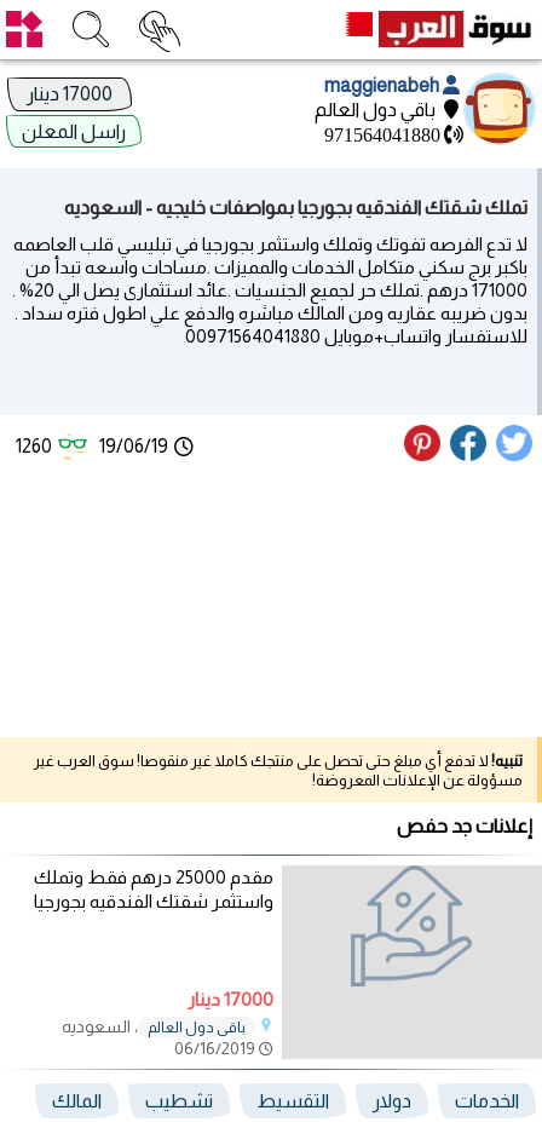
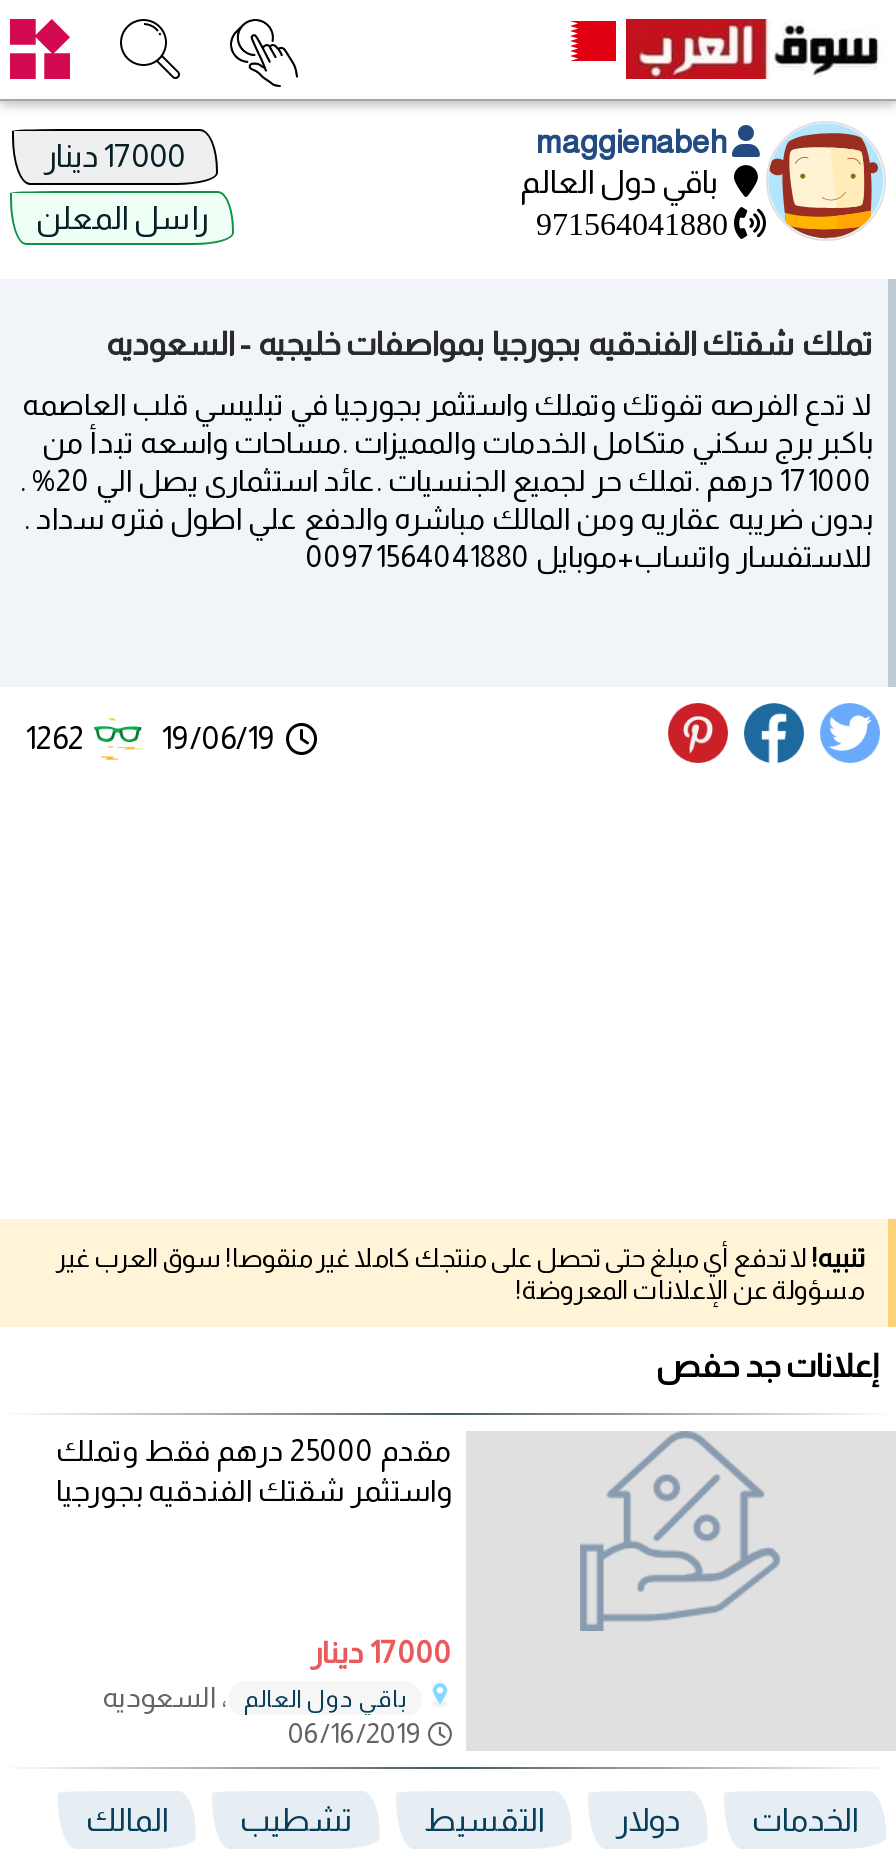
[16,436,52,456] 1260 -> [26,721,84,755] 1262

